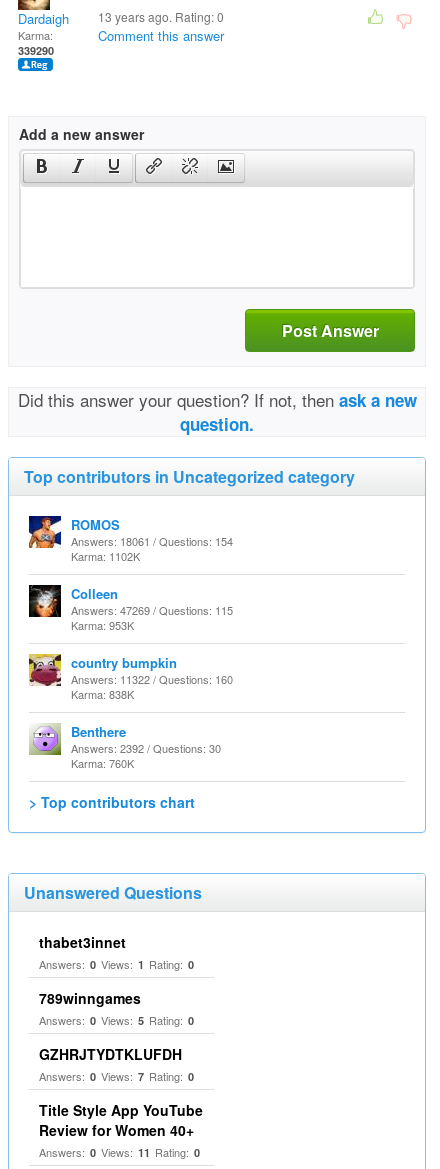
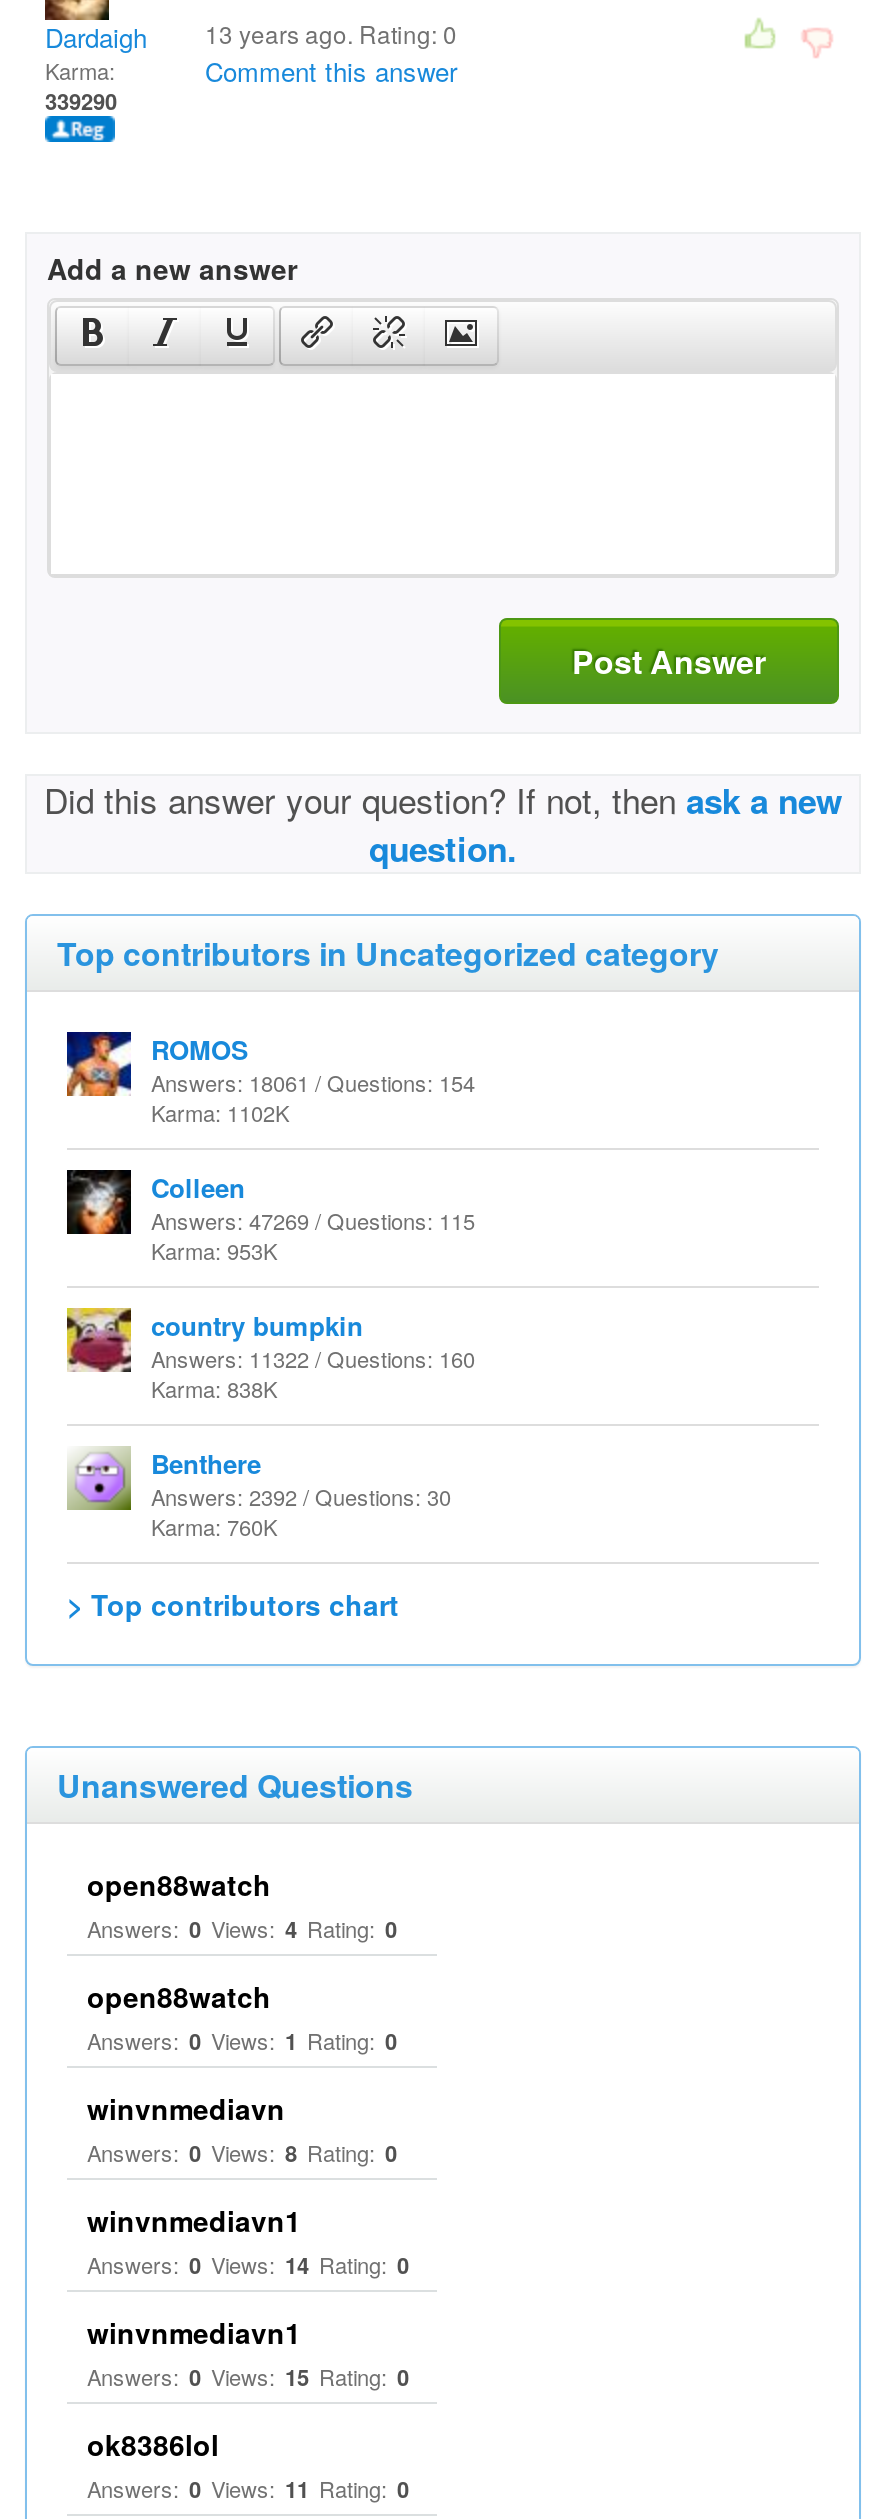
[39,932,126,952] thabet3innet -> [87,1864,397,2016] open88watch | Answers: 0 Views: 4 Rating: 0 | open88watch
[39,988,203,1140] 789winngames | Answers: 0 Views: 5 Rating: 0 | GZHRJTYDTKLUFDH | Answers: 0 Views: 7 Rating: 0 | Title Style App YouTube | Review for Women 40+ -> [87,2088,409,2464] winvnmediavn | Answers: 0 Views: 8 Rating: 0 | winvnmediavn1 | Answers: 0 Views: 14 Rating: 0 | winvnmediavn1 | Answers: 0 Views: 15 Rating: 0 | ok8386lol

